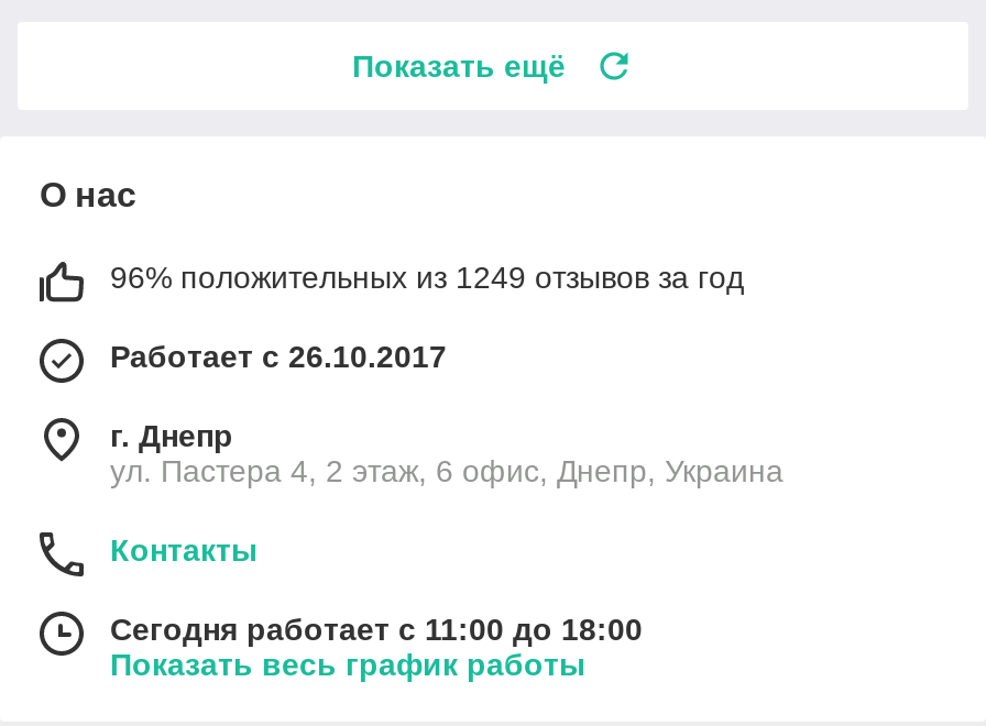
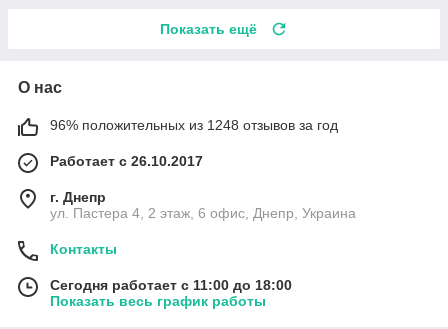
[110,259,744,294] 96% положительных из 1249 отзывов за год -> [50,117,338,133] 96% положительных из 1248 отзывов за год

